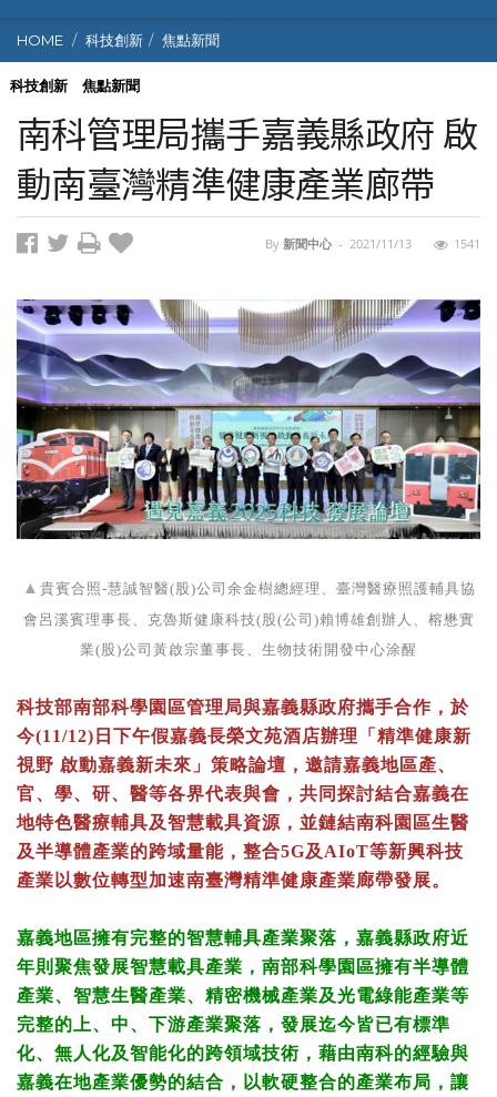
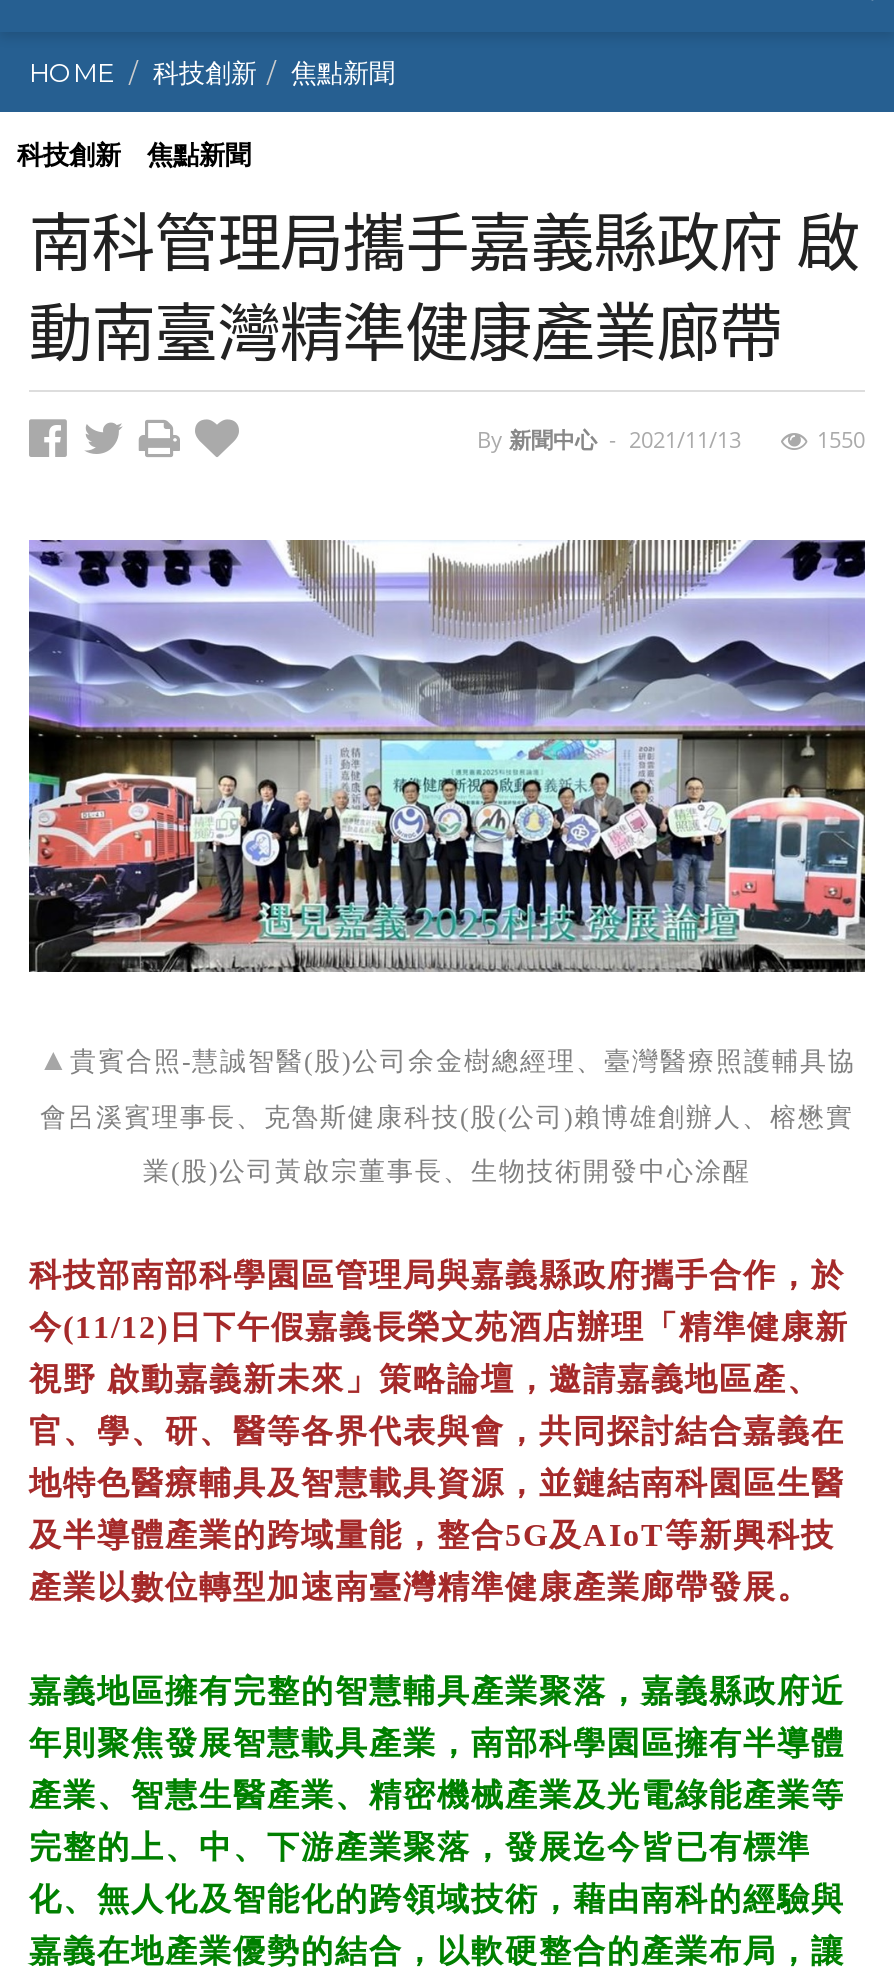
[454,235,480,252] 1541 -> [817,424,865,454] 1550

